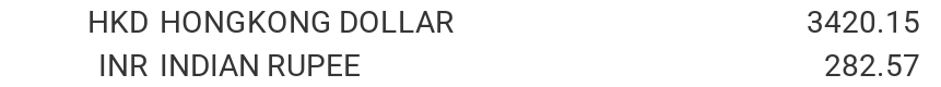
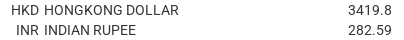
[806,4,920,39] 3420.15 -> [348,2,392,18] 3419.8
[824,48,920,83] 282.57 -> [348,22,392,38] 282.59

